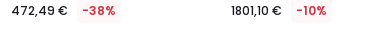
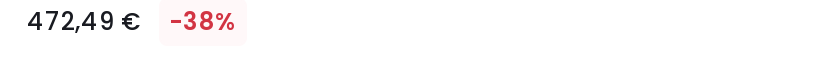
[231,2,327,19] 1801,10 € | -10% -> none

